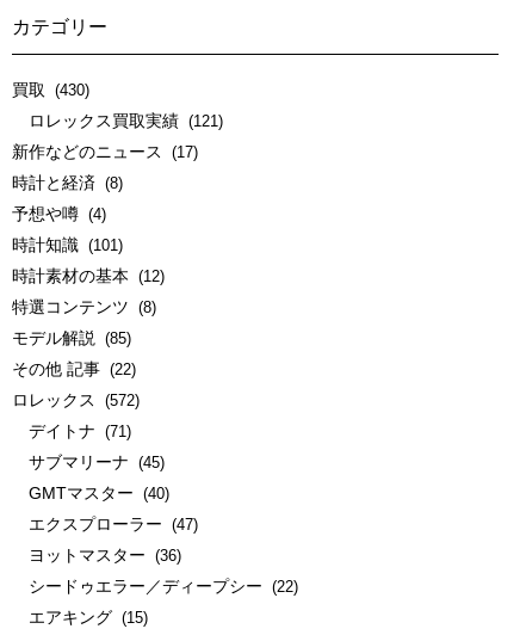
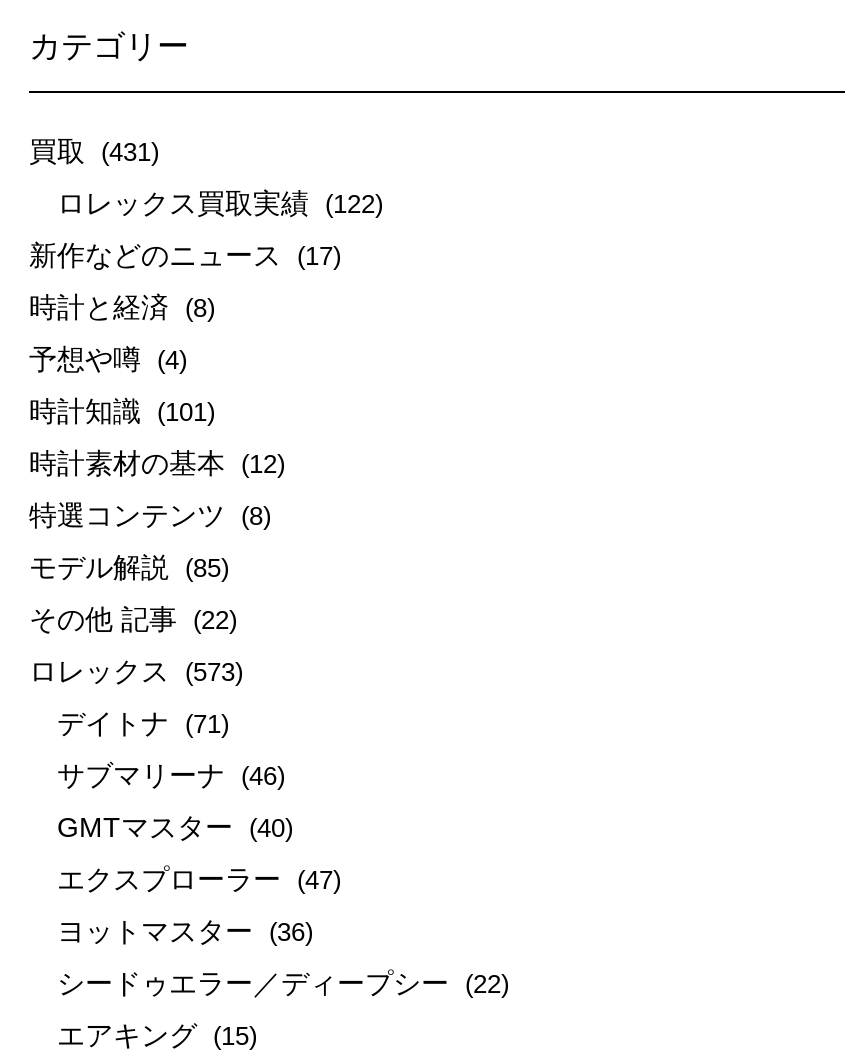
[12,80,89,99] 買取 (430) -> [29,135,159,167] 買取 (431)
[12,111,223,130] ロレックス買取実績 (121) -> [29,187,383,219] ロレックス買取実績 (122)
[12,390,140,409] ロレックス (572) -> [29,655,243,687] ロレックス (573)
[12,452,165,471] サブマリーナ (45) -> [29,759,285,791] サブマリーナ (46)

